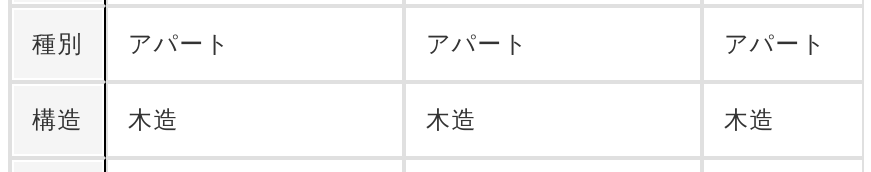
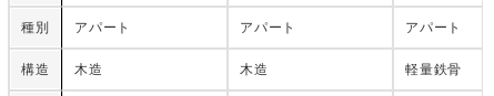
[724,106,775,134] 木造 -> [405,62,462,77] 軽量鉄骨

